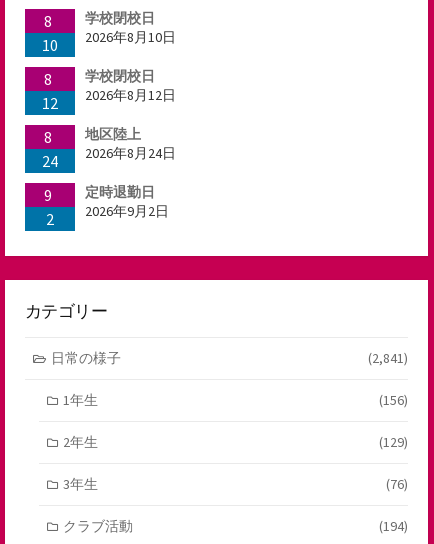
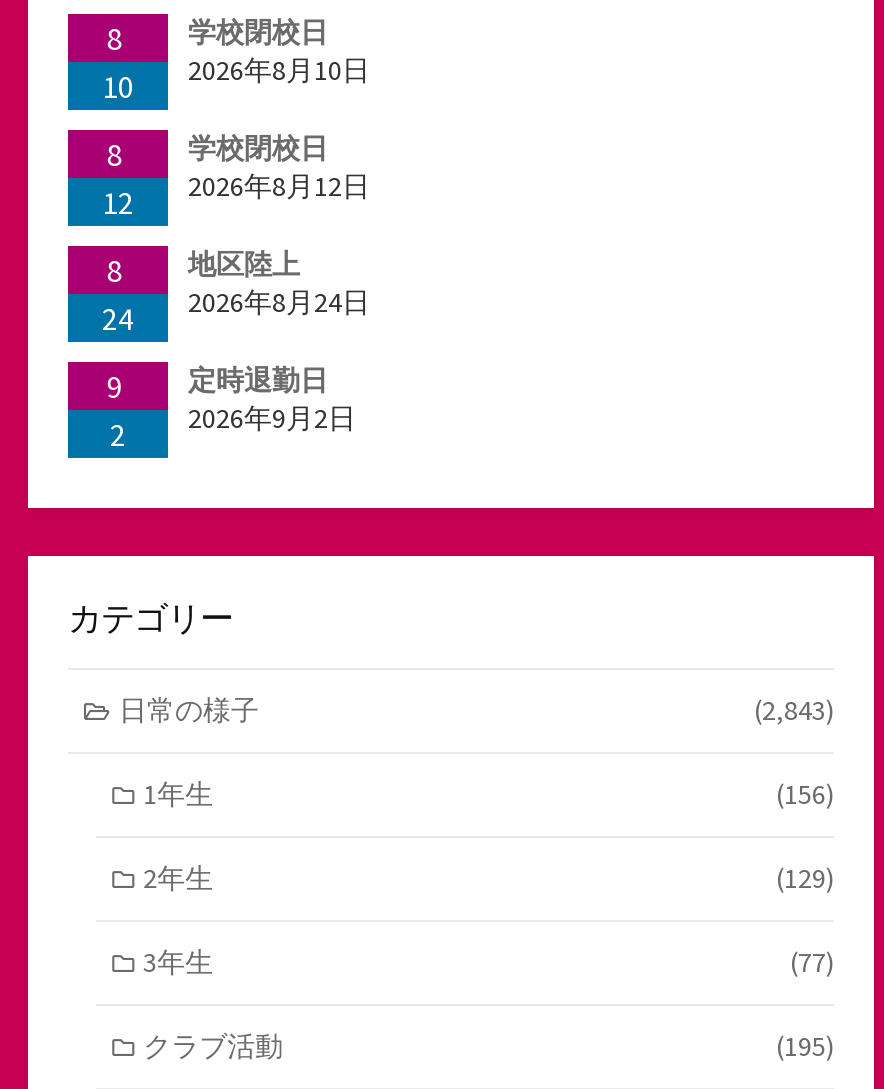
[368,348,408,366] (2,841) -> [754,692,834,728] (2,843)
[386,474,408,492] (76) -> [790,944,834,980] (77)
[379,516,408,534] (194) -> [776,1028,834,1064] (195)

